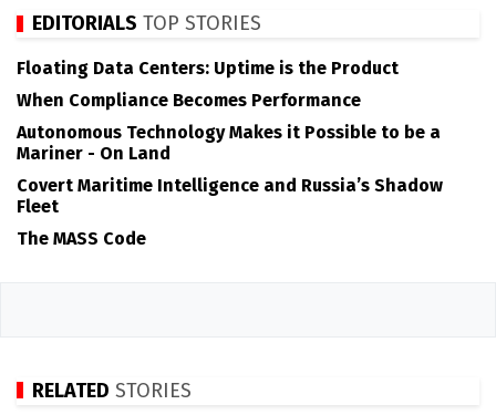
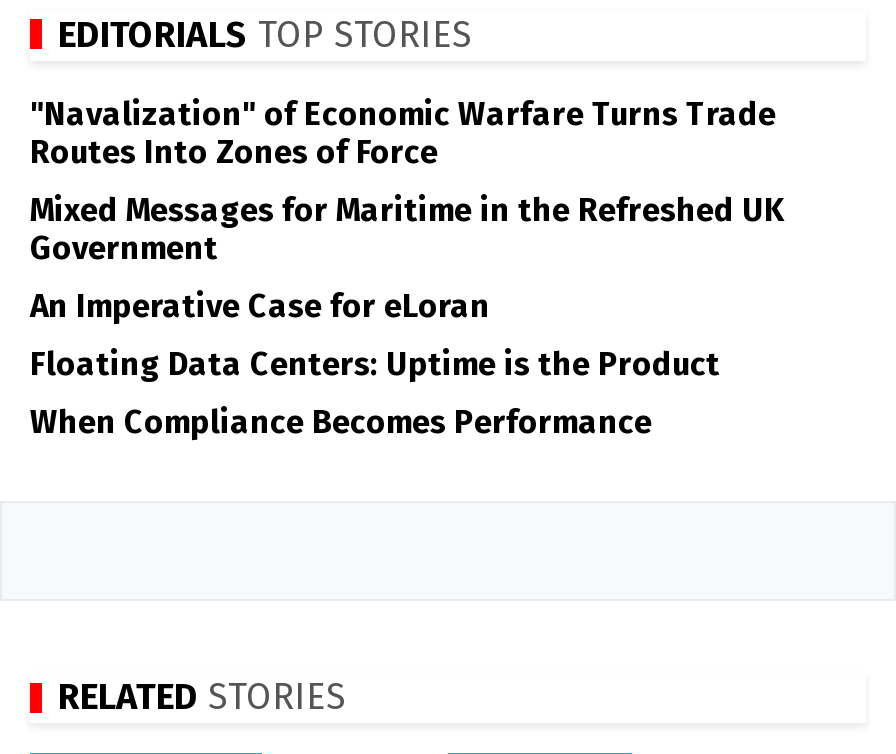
none -> [30,96,784,326] "Navalization" of Economic Warfare Turns Trade | Routes Into Zones of Force | Mixed Messages for Maritime in the Refreshed UK | Government | An Imperative Case for eLoran
moved [17,57,399,111] -> [30,346,720,442]: Floating Data Centers: Uptime is the Product | When Compliance Becomes Performance
[17,122,443,249] Autonomous Technology Makes it Possible to be a | Mariner - On Land | Covert Maritime Intelligence and Russia’s Shadow | Fleet | The MASS Code -> none

